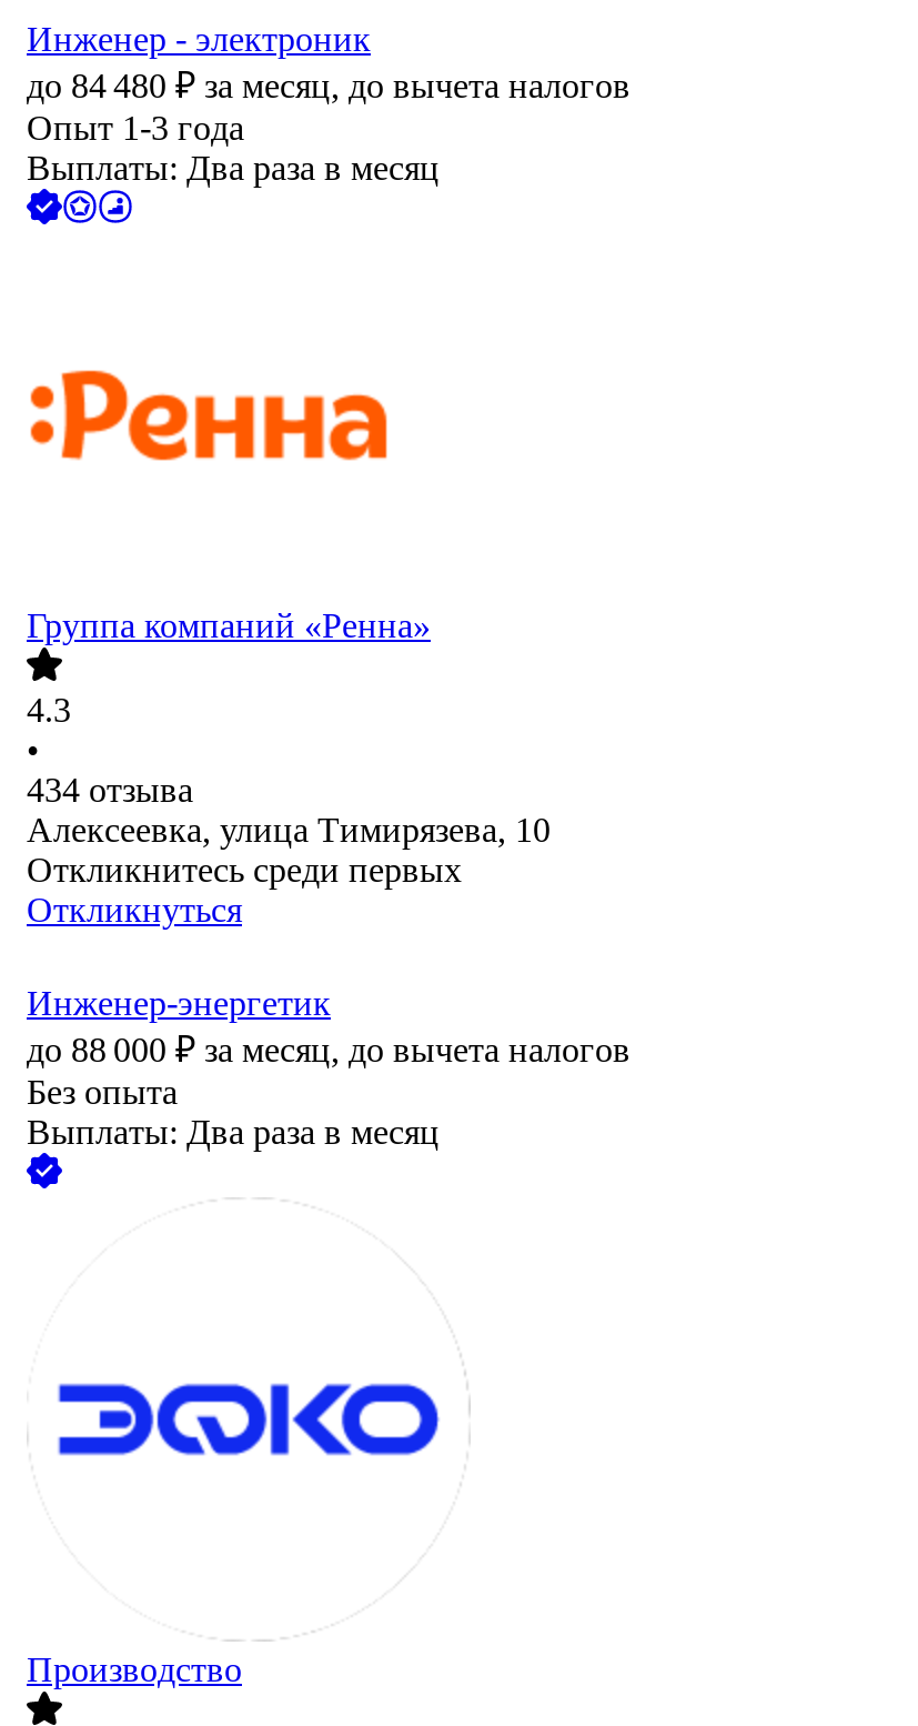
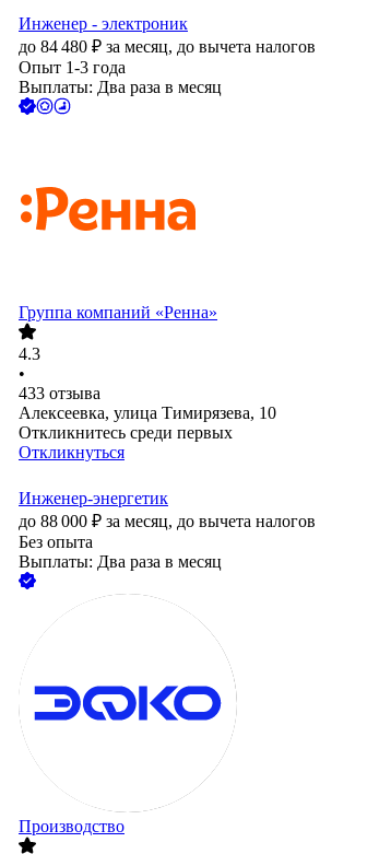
[27,771,193,809] 434 отзыва -> [19,384,100,403] 433 отзыва

